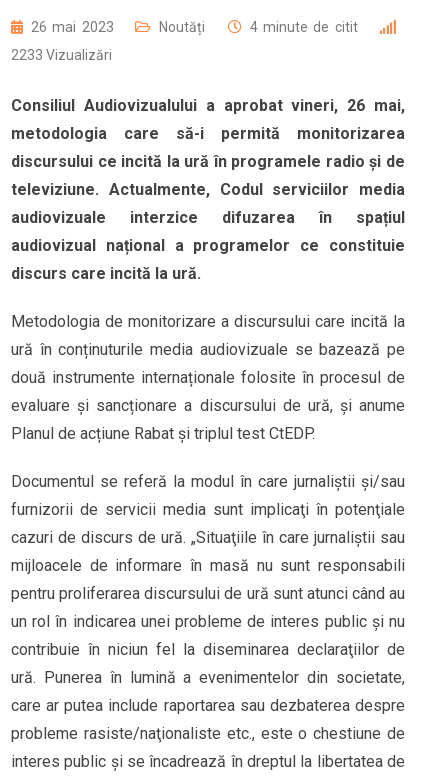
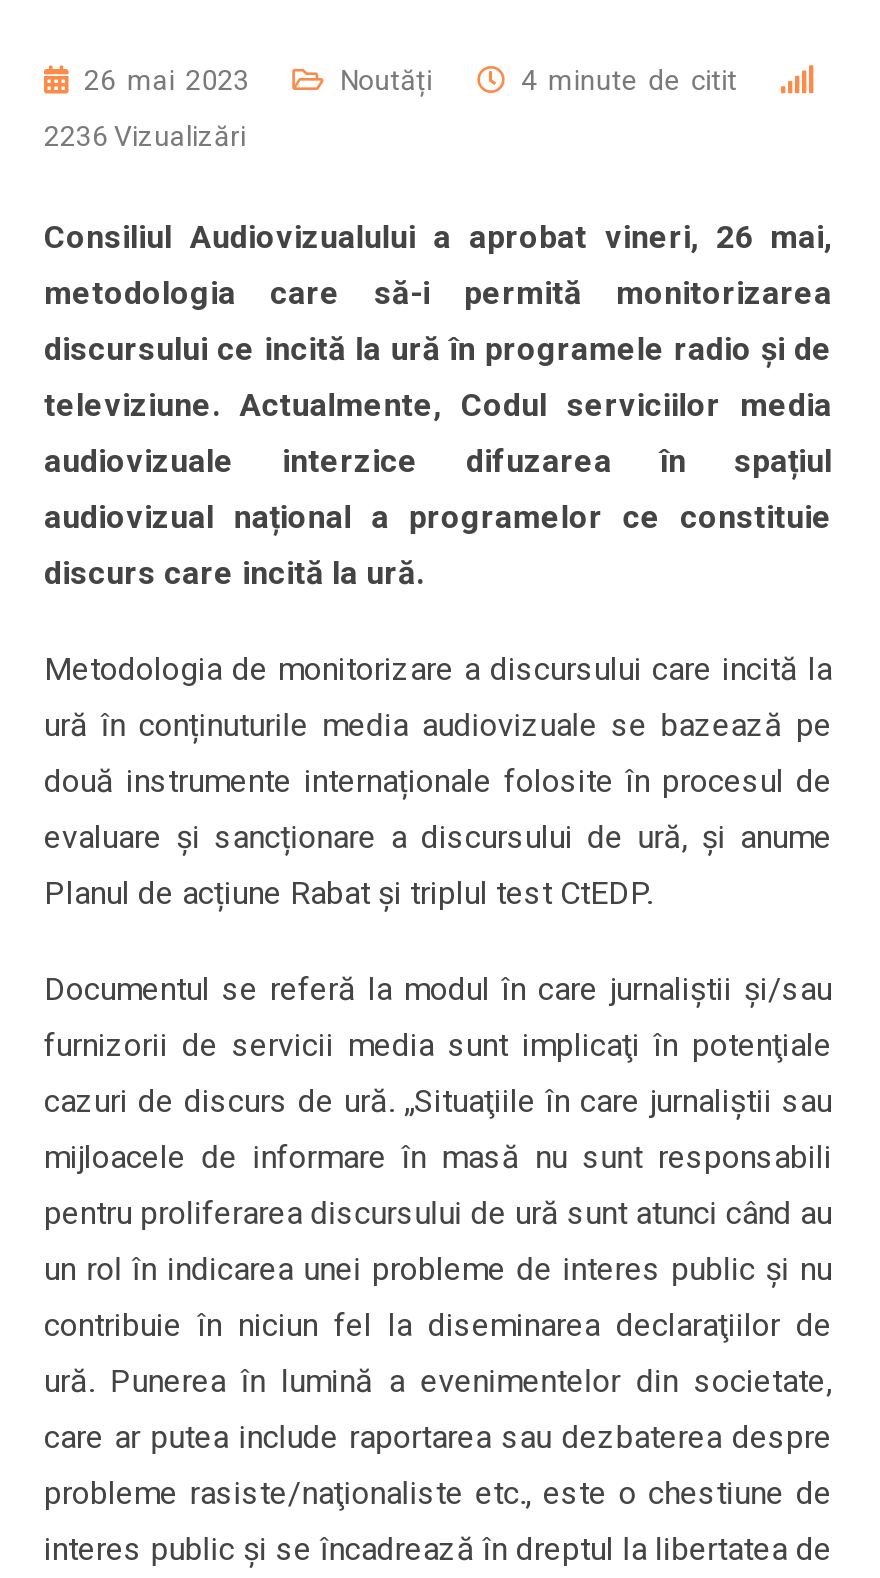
[11,47,112,63] 2233 Vizualizări -> [44,119,246,151] 2236 Vizualizări

